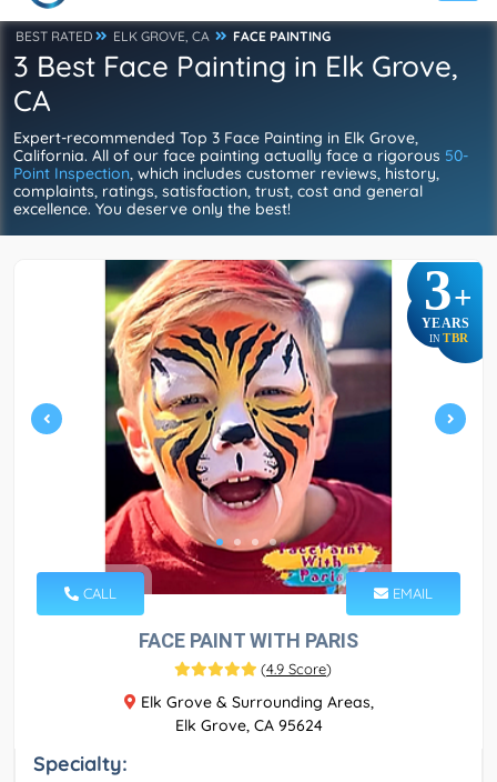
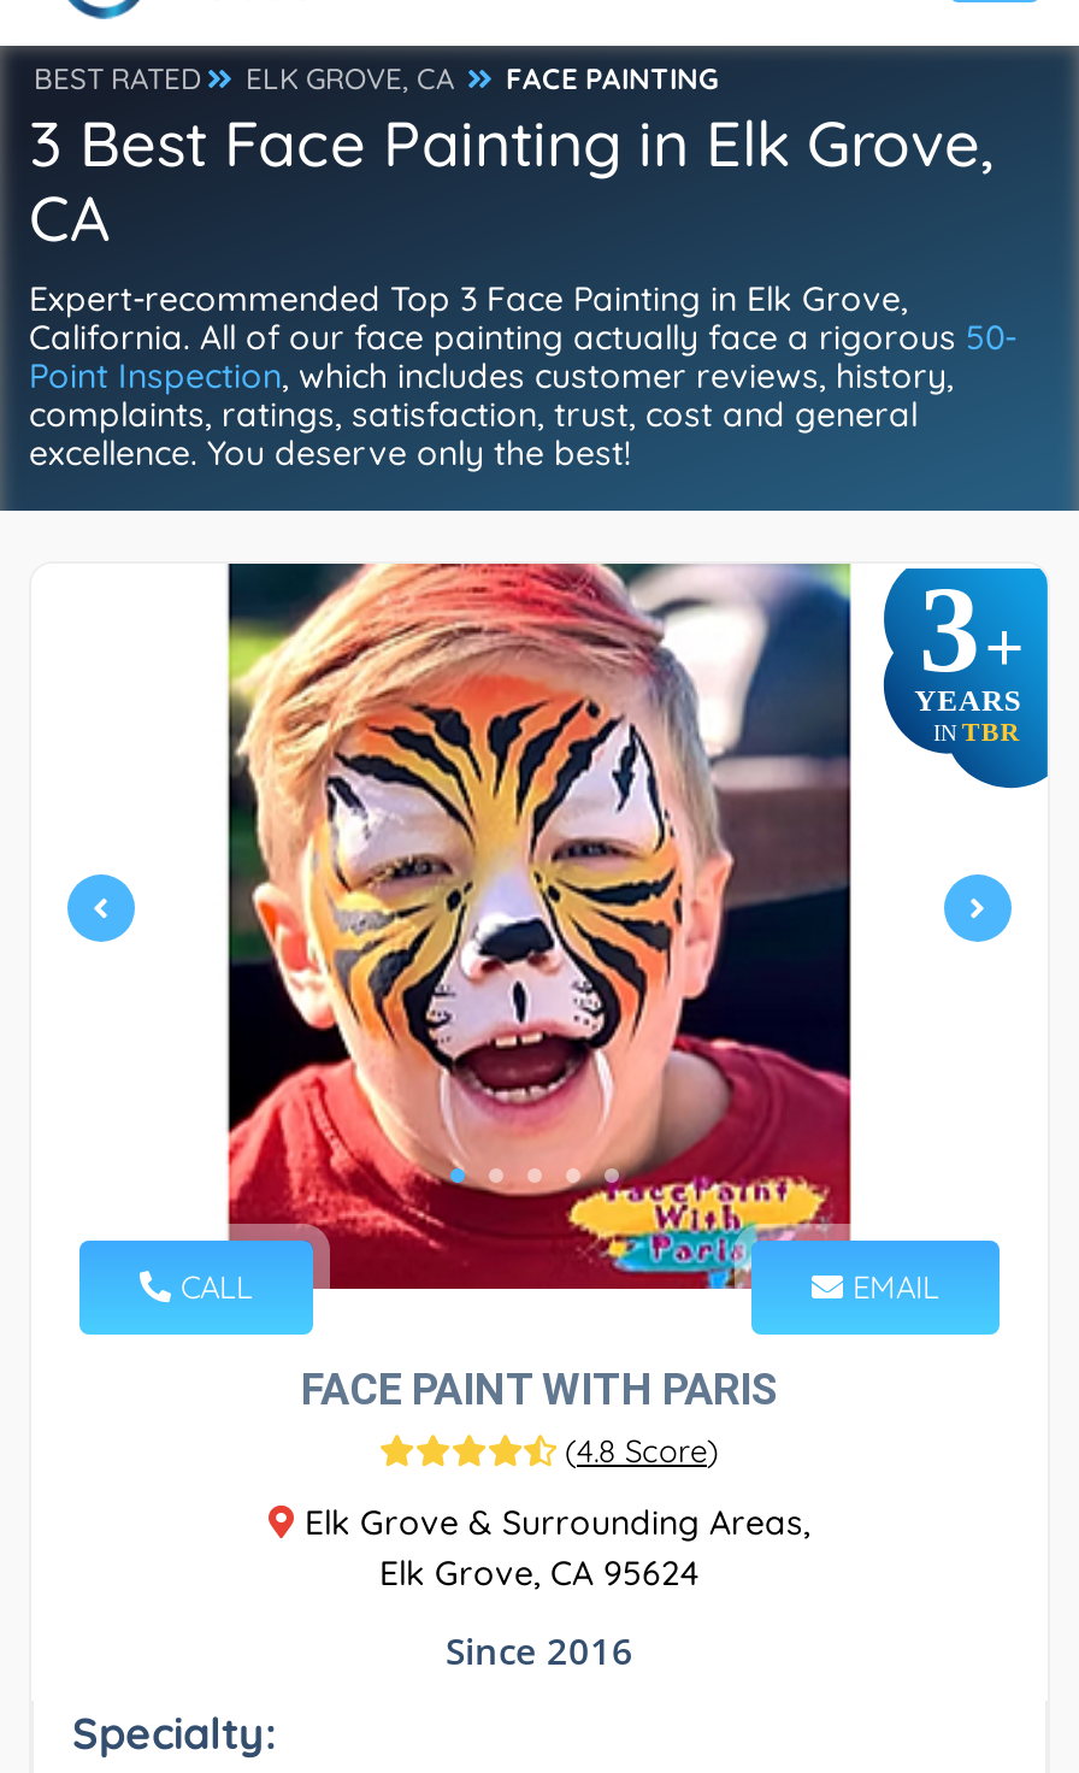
[261,660,332,678] (4.9 Score) -> [565,1432,719,1470] (4.8 Score)
none -> [446,1627,633,1675] Since 2016

